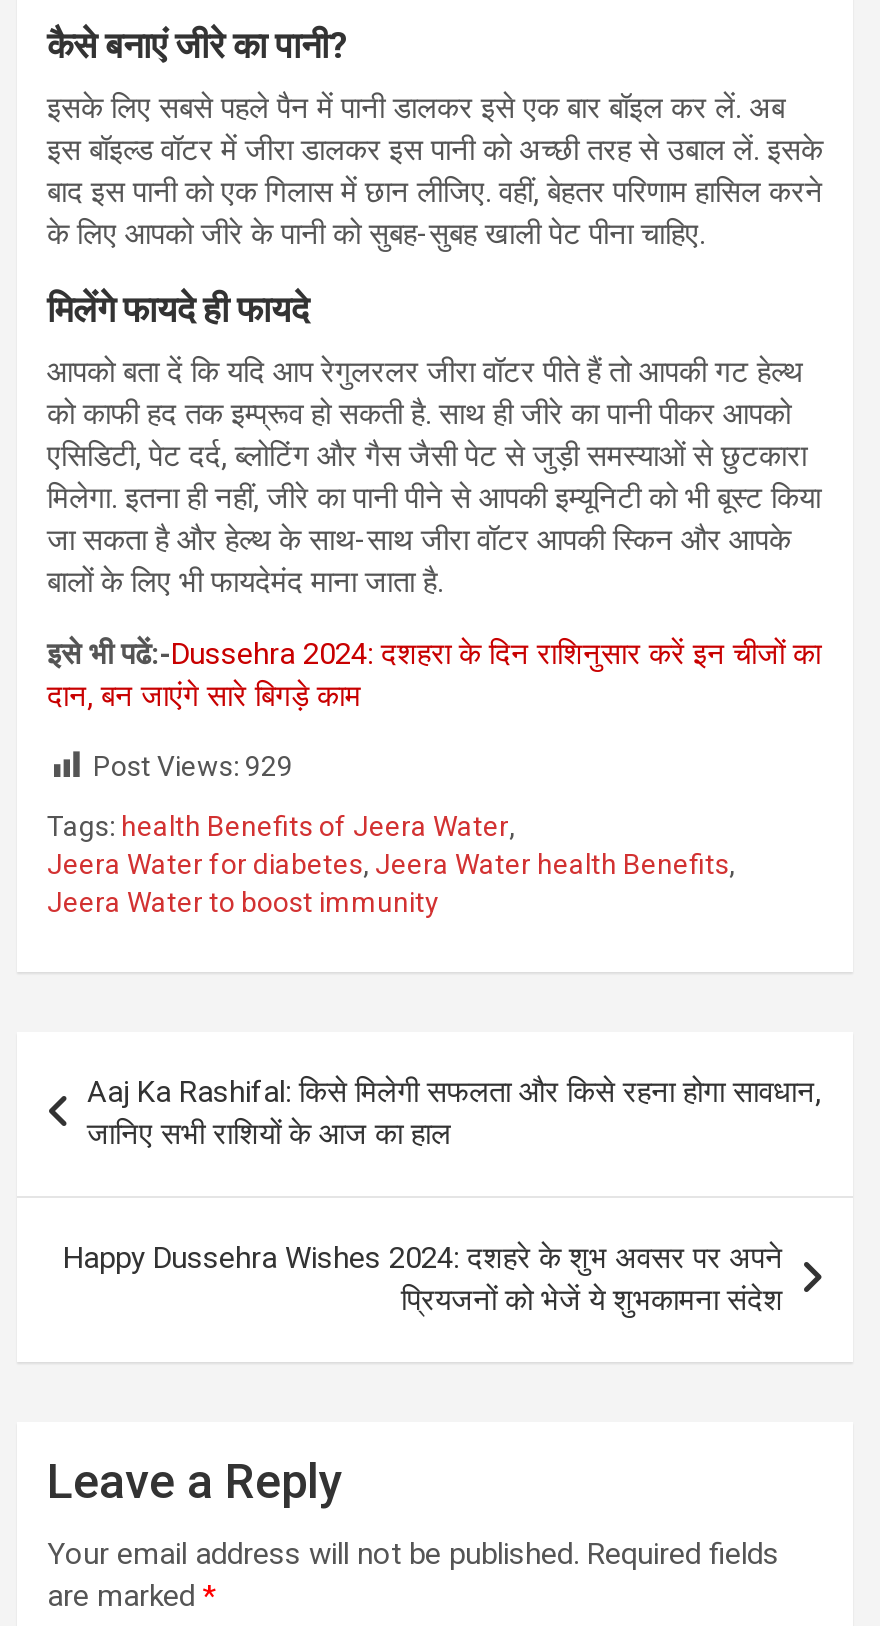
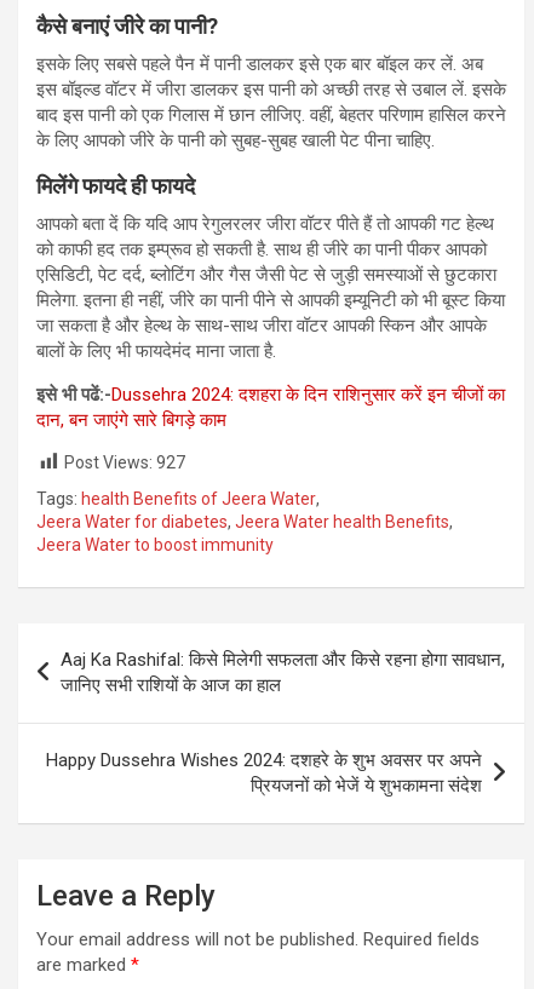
[93,750,293,782] Post Views: 929 -> [64,452,185,472] Post Views: 927

